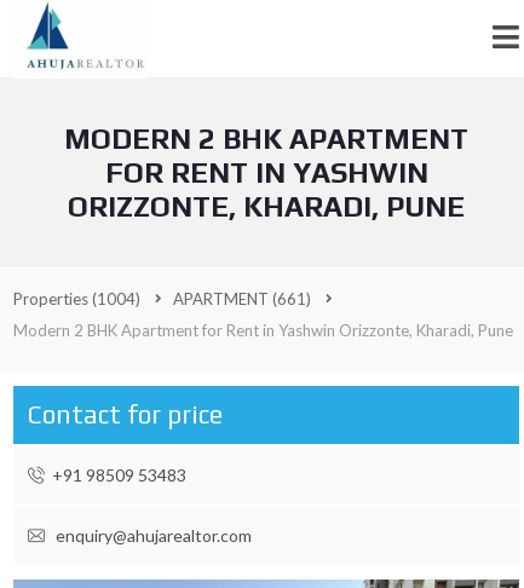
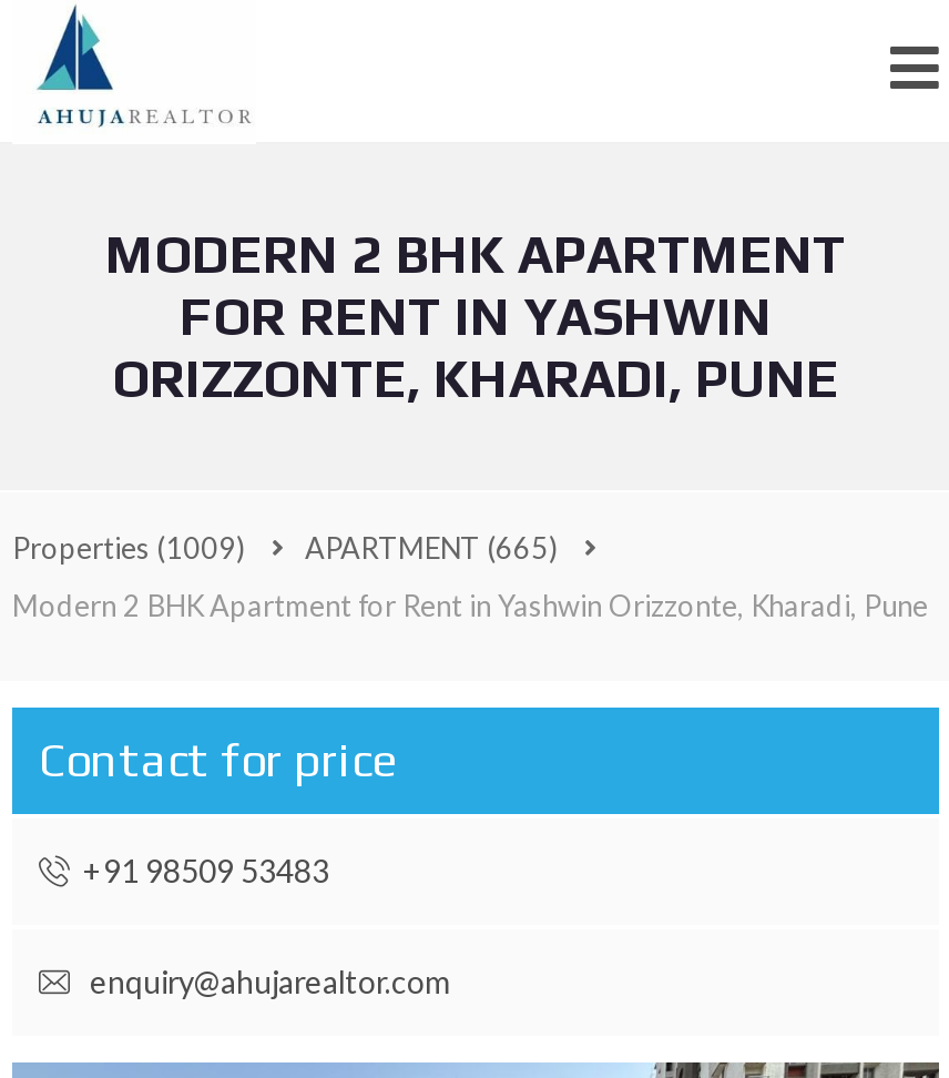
[13,289,140,309] Properties (1004) -> [12,530,245,566] Properties (1009)
[173,289,311,309] APARTMENT (661) -> [305,530,558,566] APARTMENT (665)

